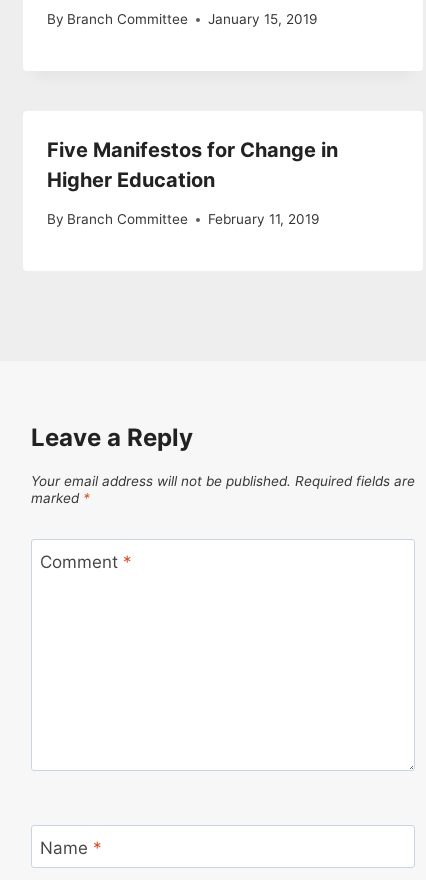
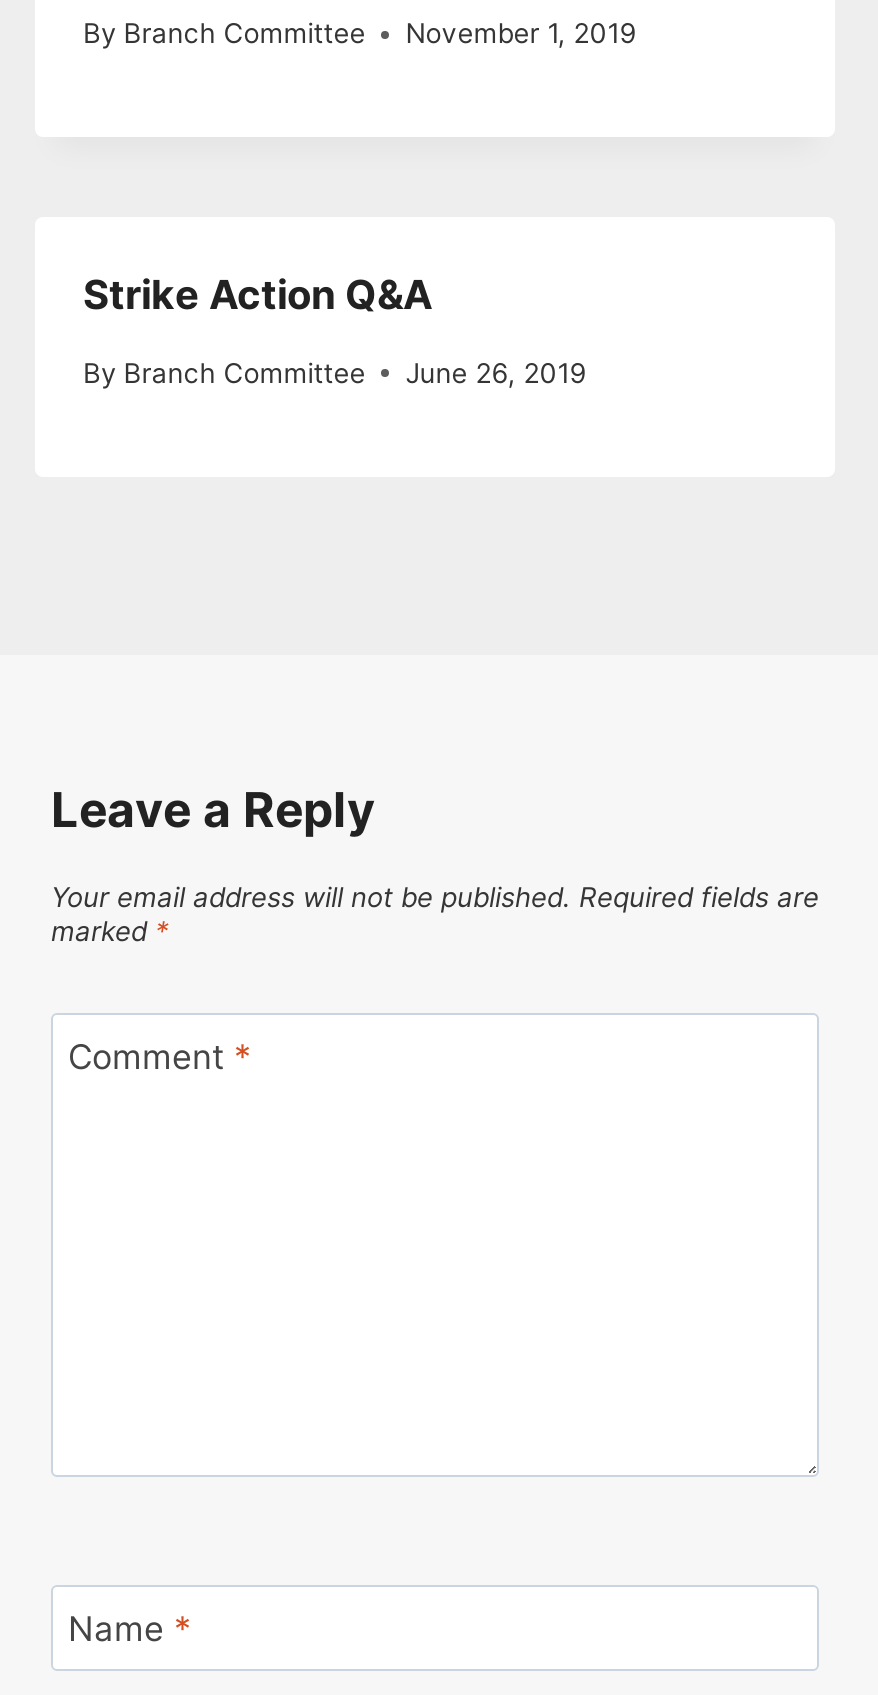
[47,11,317,27] By Branch Committee January 15, 2019 -> [83,18,635,50] By Branch Committee November 1, 2019
[47,138,338,192] Five Manifestos for Change in | Higher Education -> [83,272,433,320] Strike Action Q&A
[47,211,319,227] By Branch Committee February 11, 2019 -> [83,357,585,389] By Branch Committee June 26, 2019

